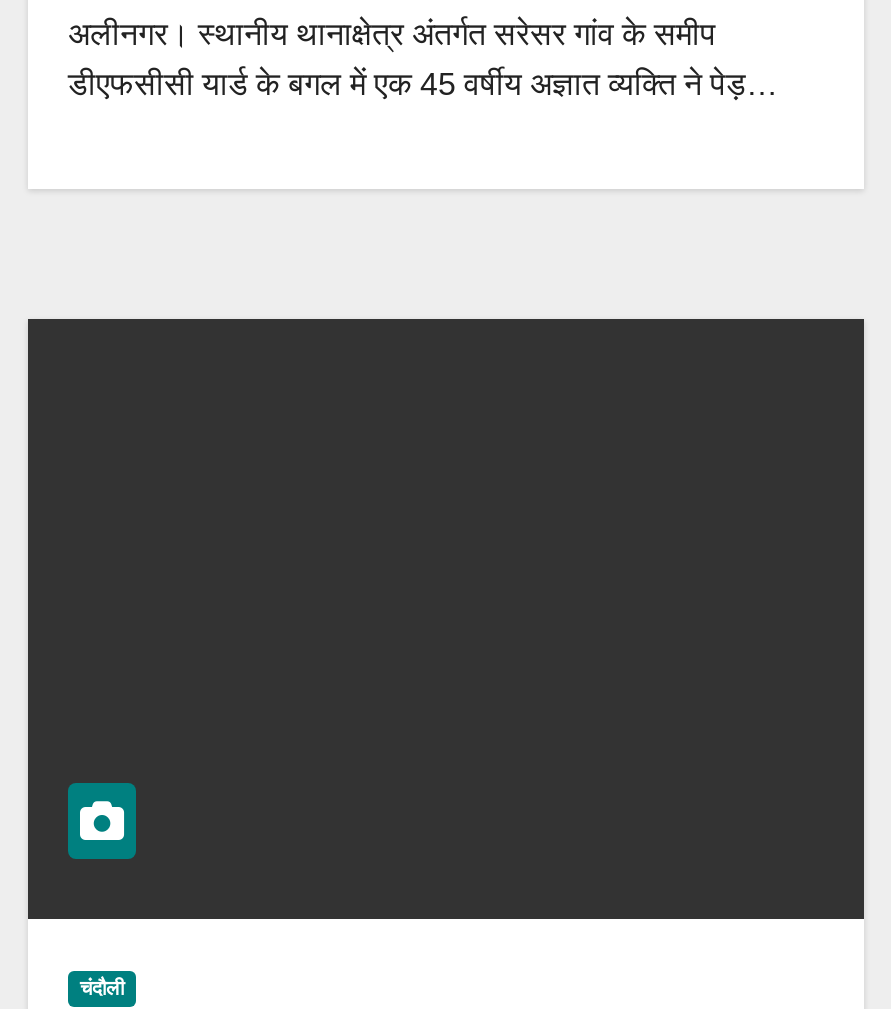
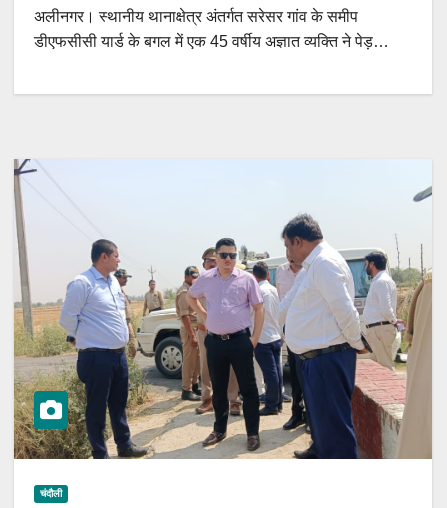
none -> [13,159,433,460] [image]

